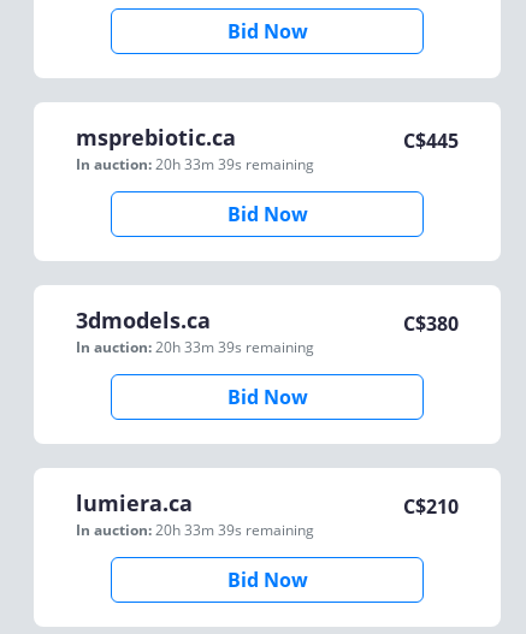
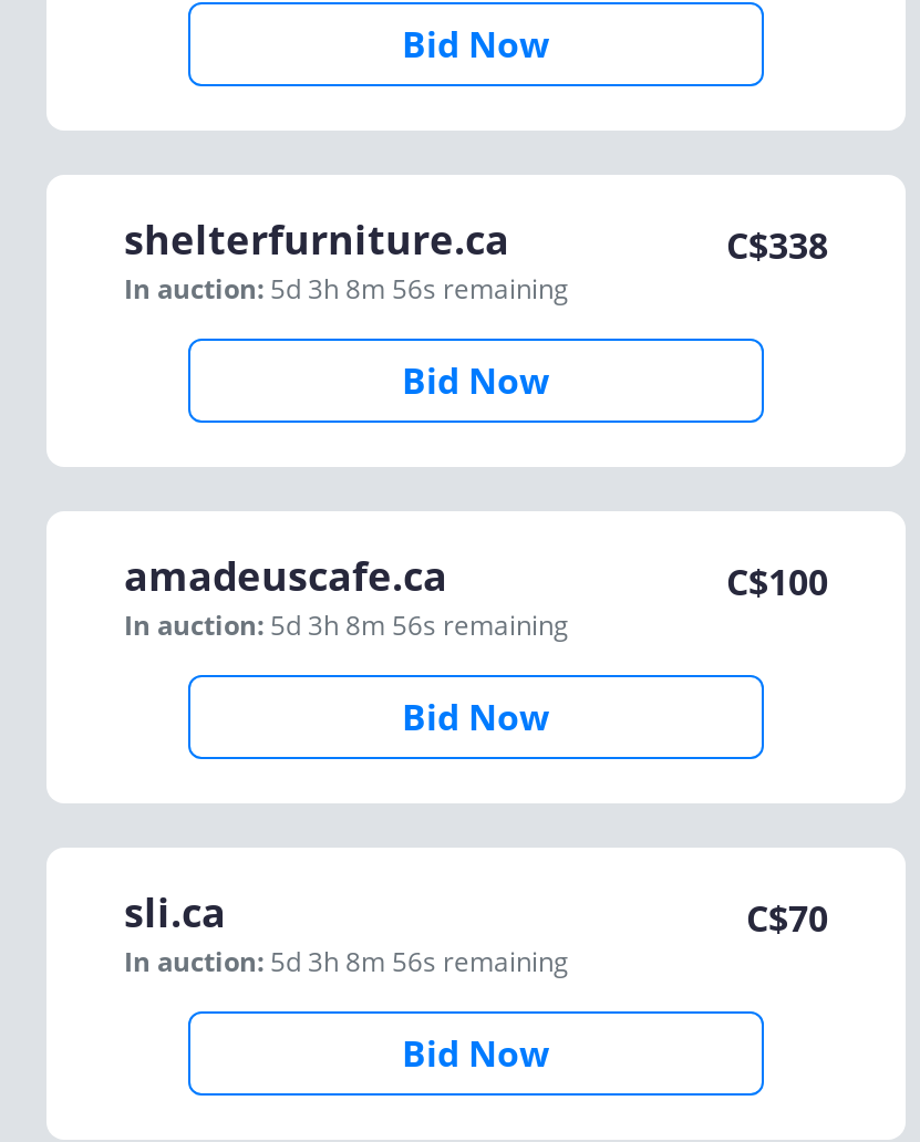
[76,123,314,174] msprebiotic.ca | In auction: 20h 33m 39s remaining -> [124,212,569,308] shelterfurniture.ca | In auction: 5d 3h 8m 56s remaining
[403,128,459,154] C$445 -> [726,221,828,270] C$338
[76,306,314,357] 3dmodels.ca | In auction: 20h 33m 39s remaining -> [124,549,569,644] amadeuscafe.ca | In auction: 5d 3h 8m 56s remaining
[403,310,459,337] C$380 -> [726,558,828,606] C$100
[76,488,314,540] lumiera.ca | In auction: 20h 33m 39s remaining -> [124,885,569,980] sli.ca | In auction: 5d 3h 8m 56s remaining
[403,493,459,520] C$210 -> [746,894,828,943] C$70

